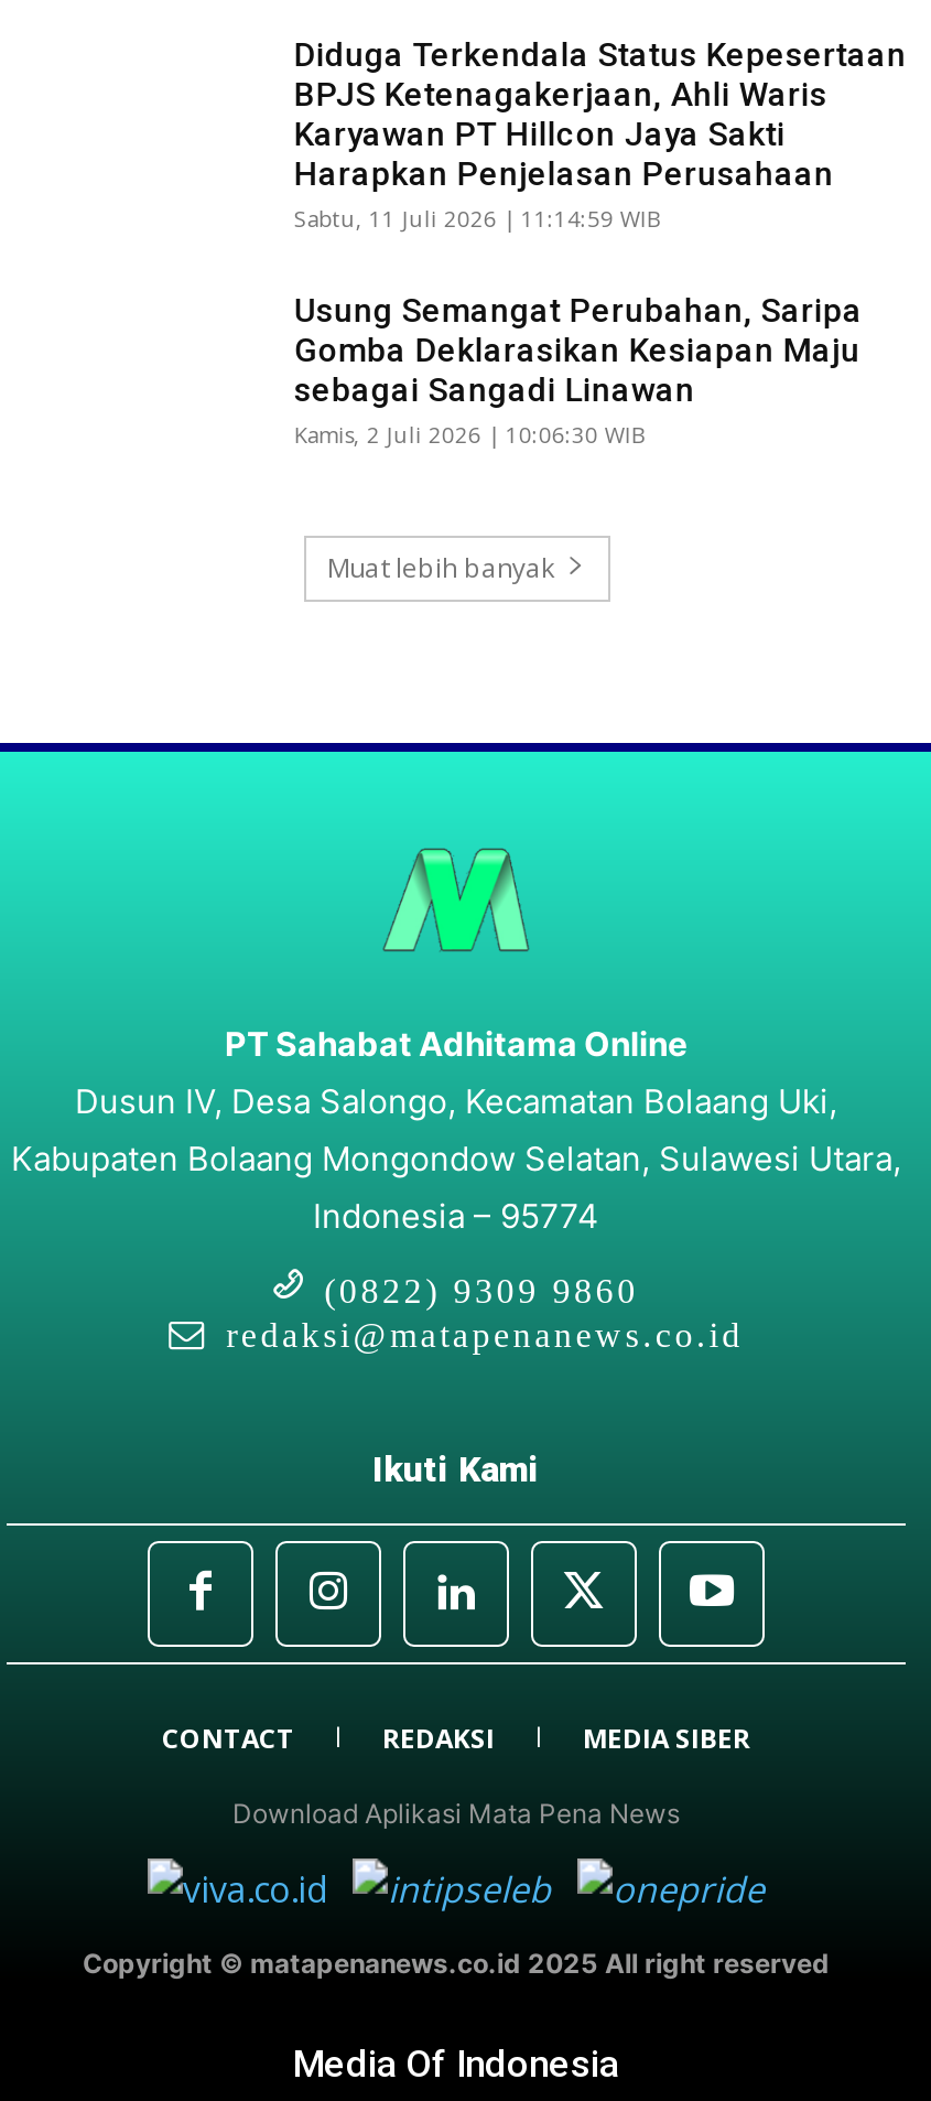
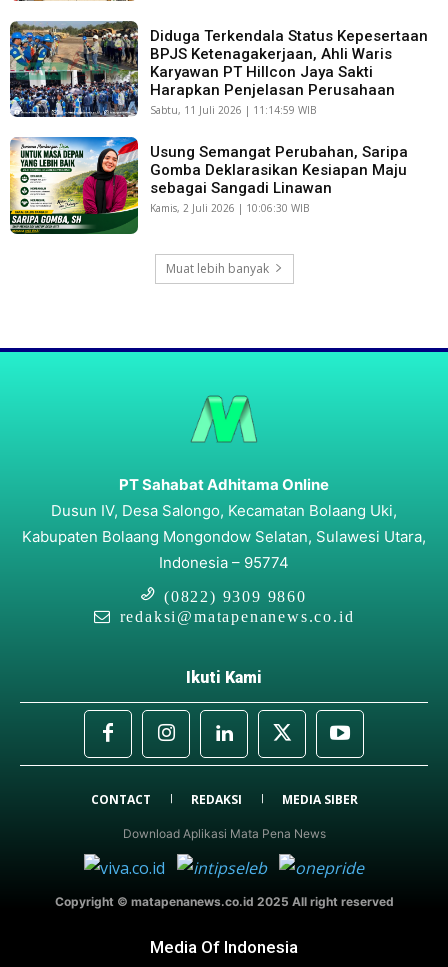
none -> [9,20,139,118] [image]
none -> [9,136,139,235] [image]

